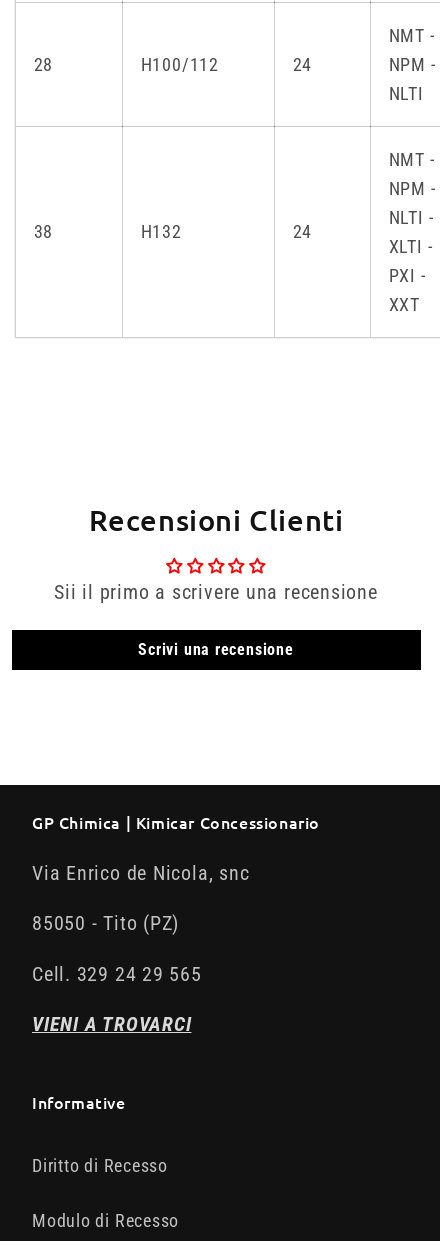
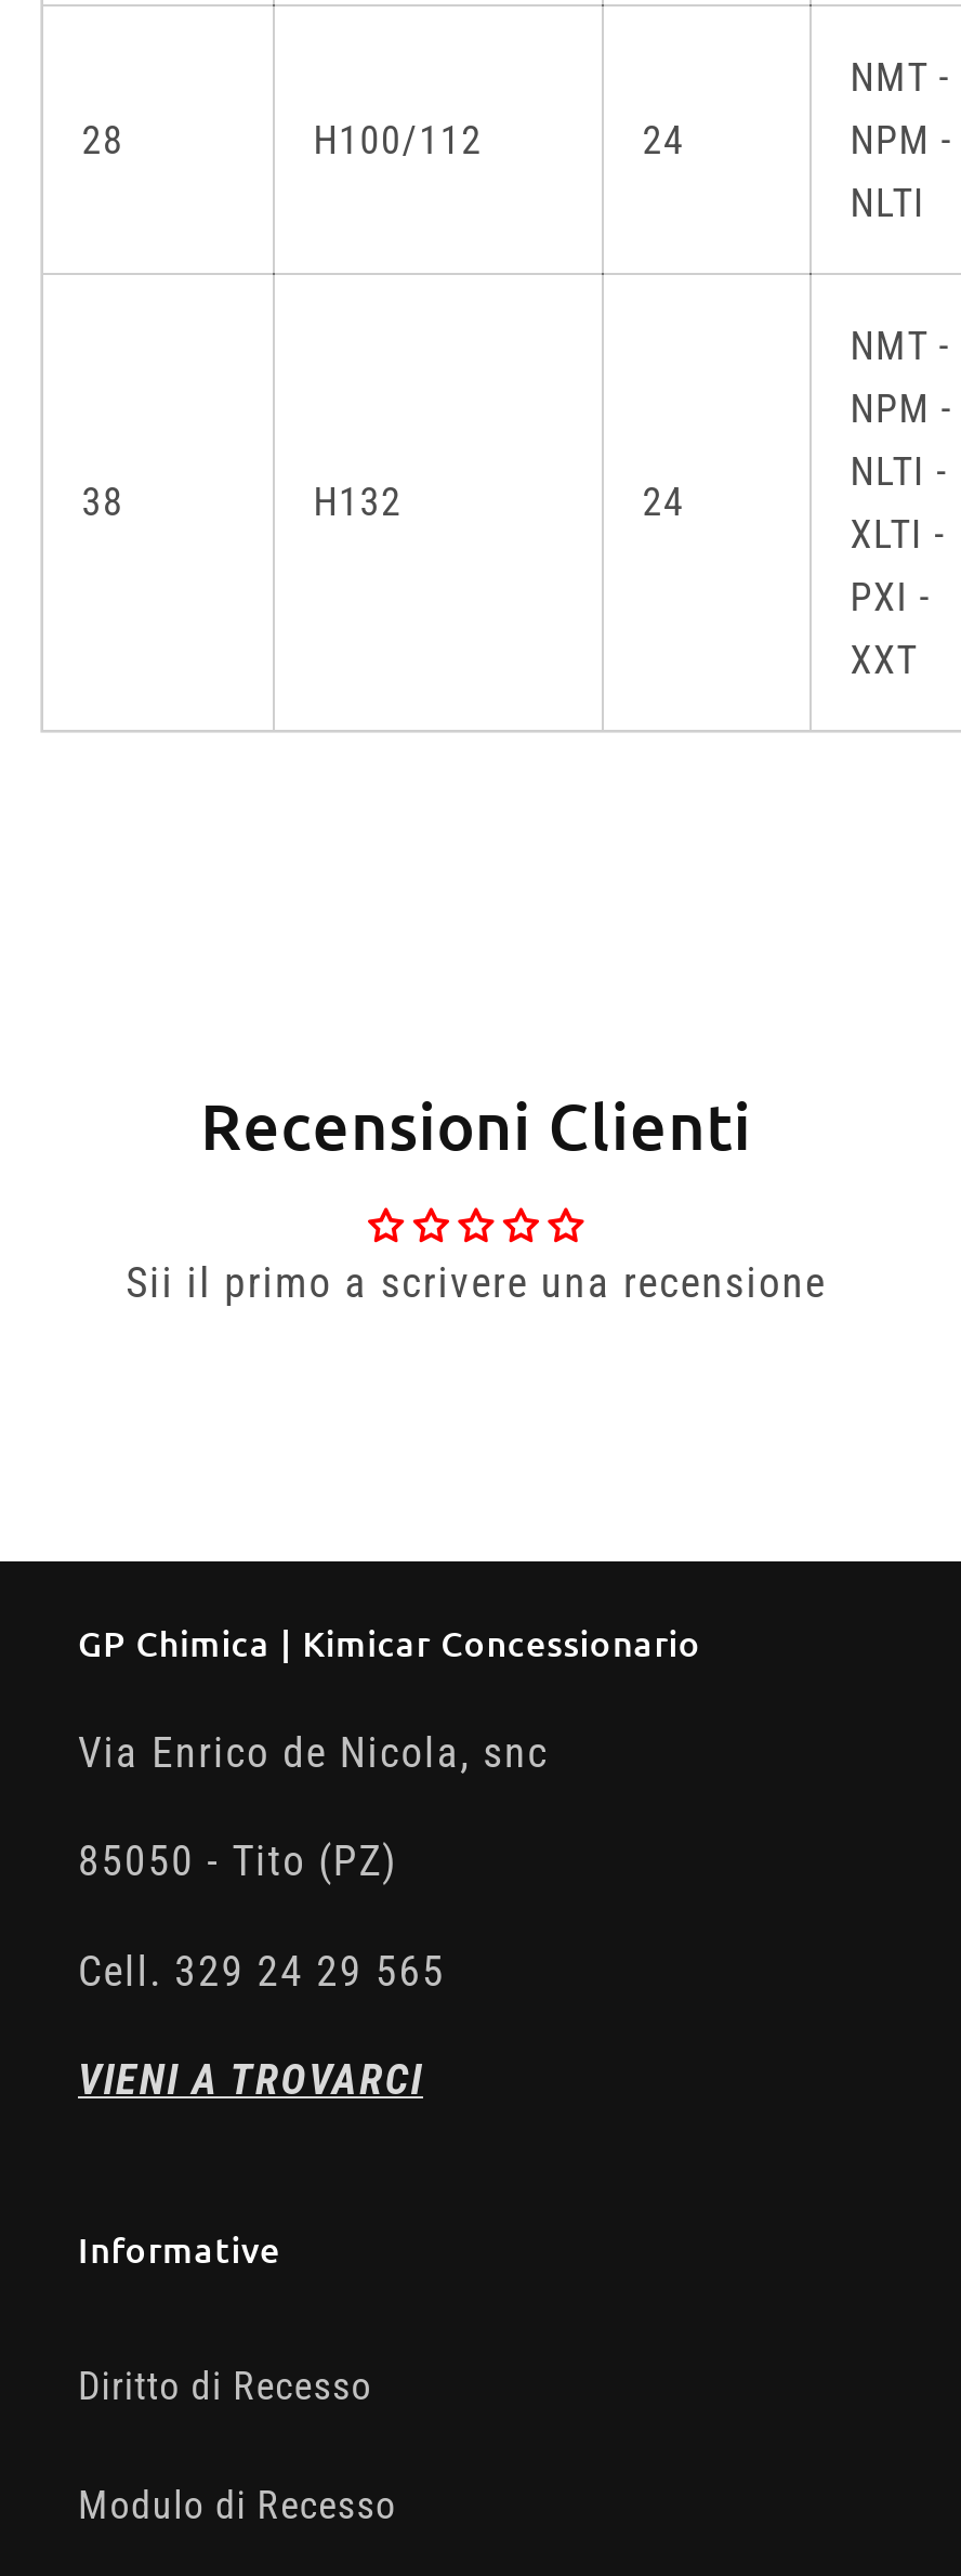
[138,640,294,659] Scrivi una recensione -> none

